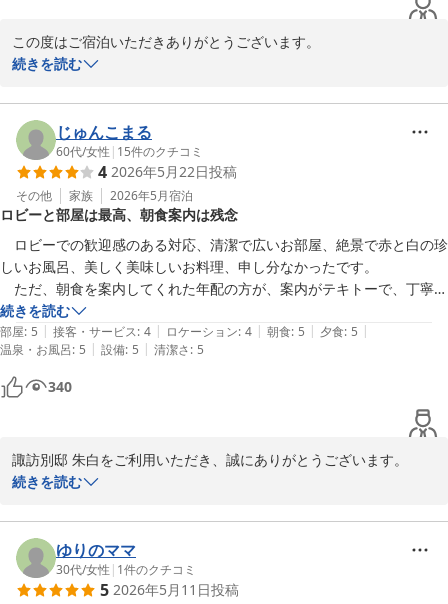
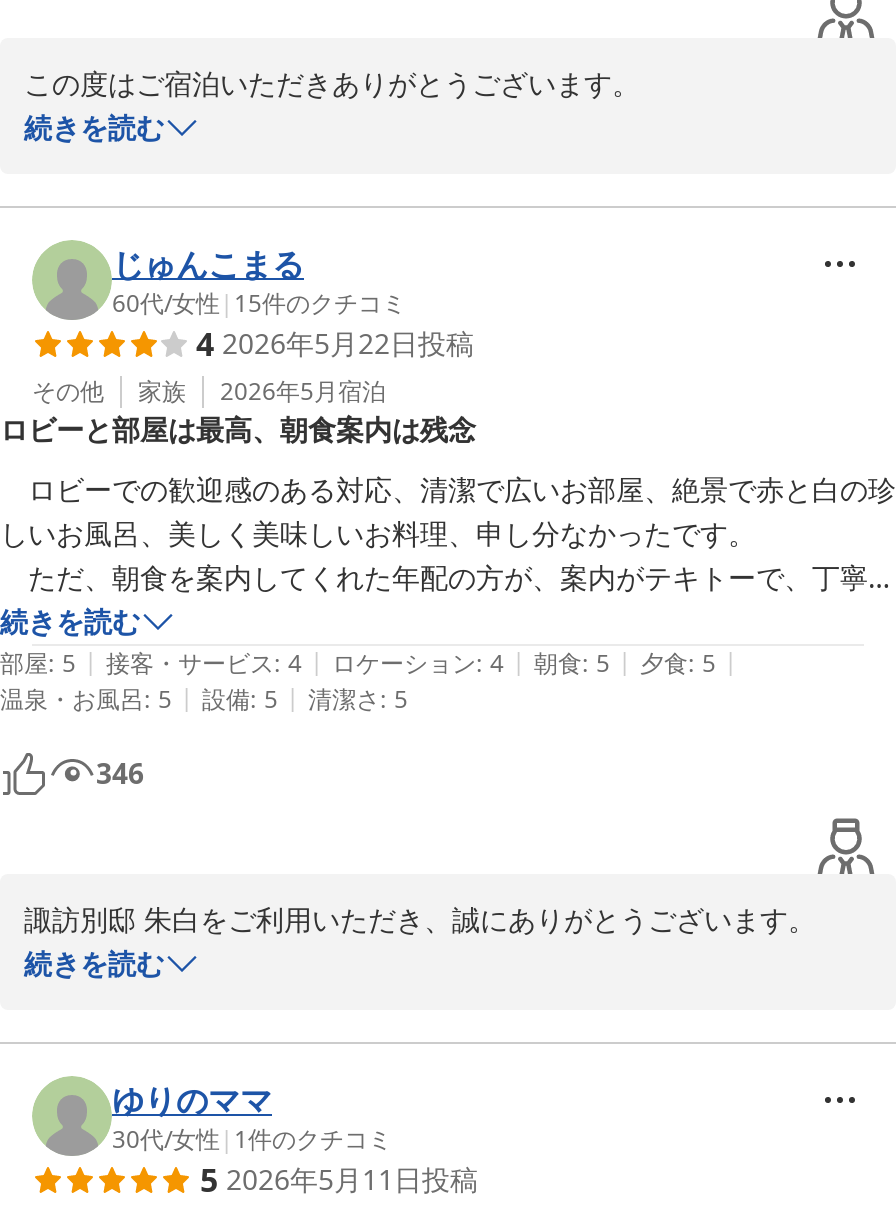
[48,377,72,396] 340 -> [96,754,144,792] 346

